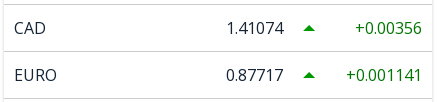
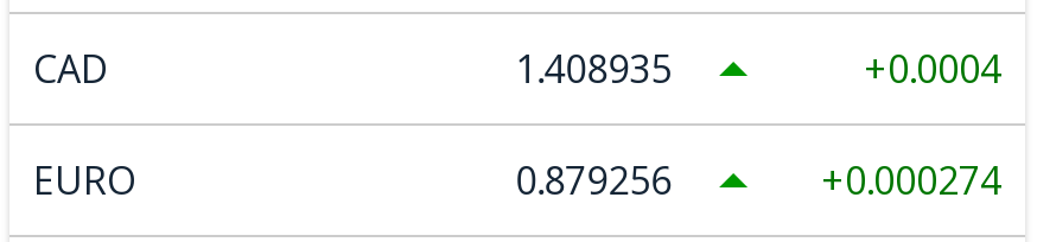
[226,17,283,39] 1.41074 -> [515,43,672,95] 1.408935
[365,17,422,39] 0.00356 -> [888,43,1001,95] 0.0004
[226,64,283,86] 0.87717 -> [515,154,672,206] 0.879256
[356,64,422,86] 0.001141 -> [845,154,1001,206] 0.000274

